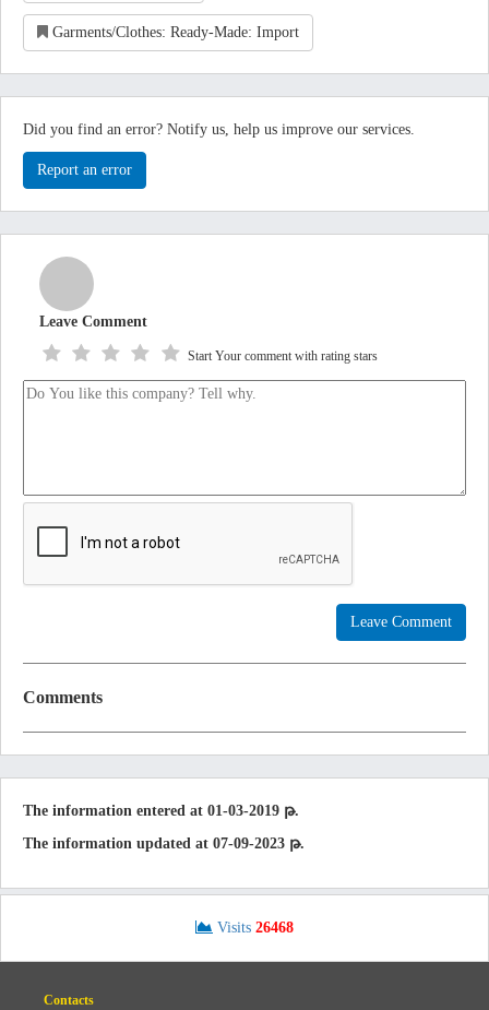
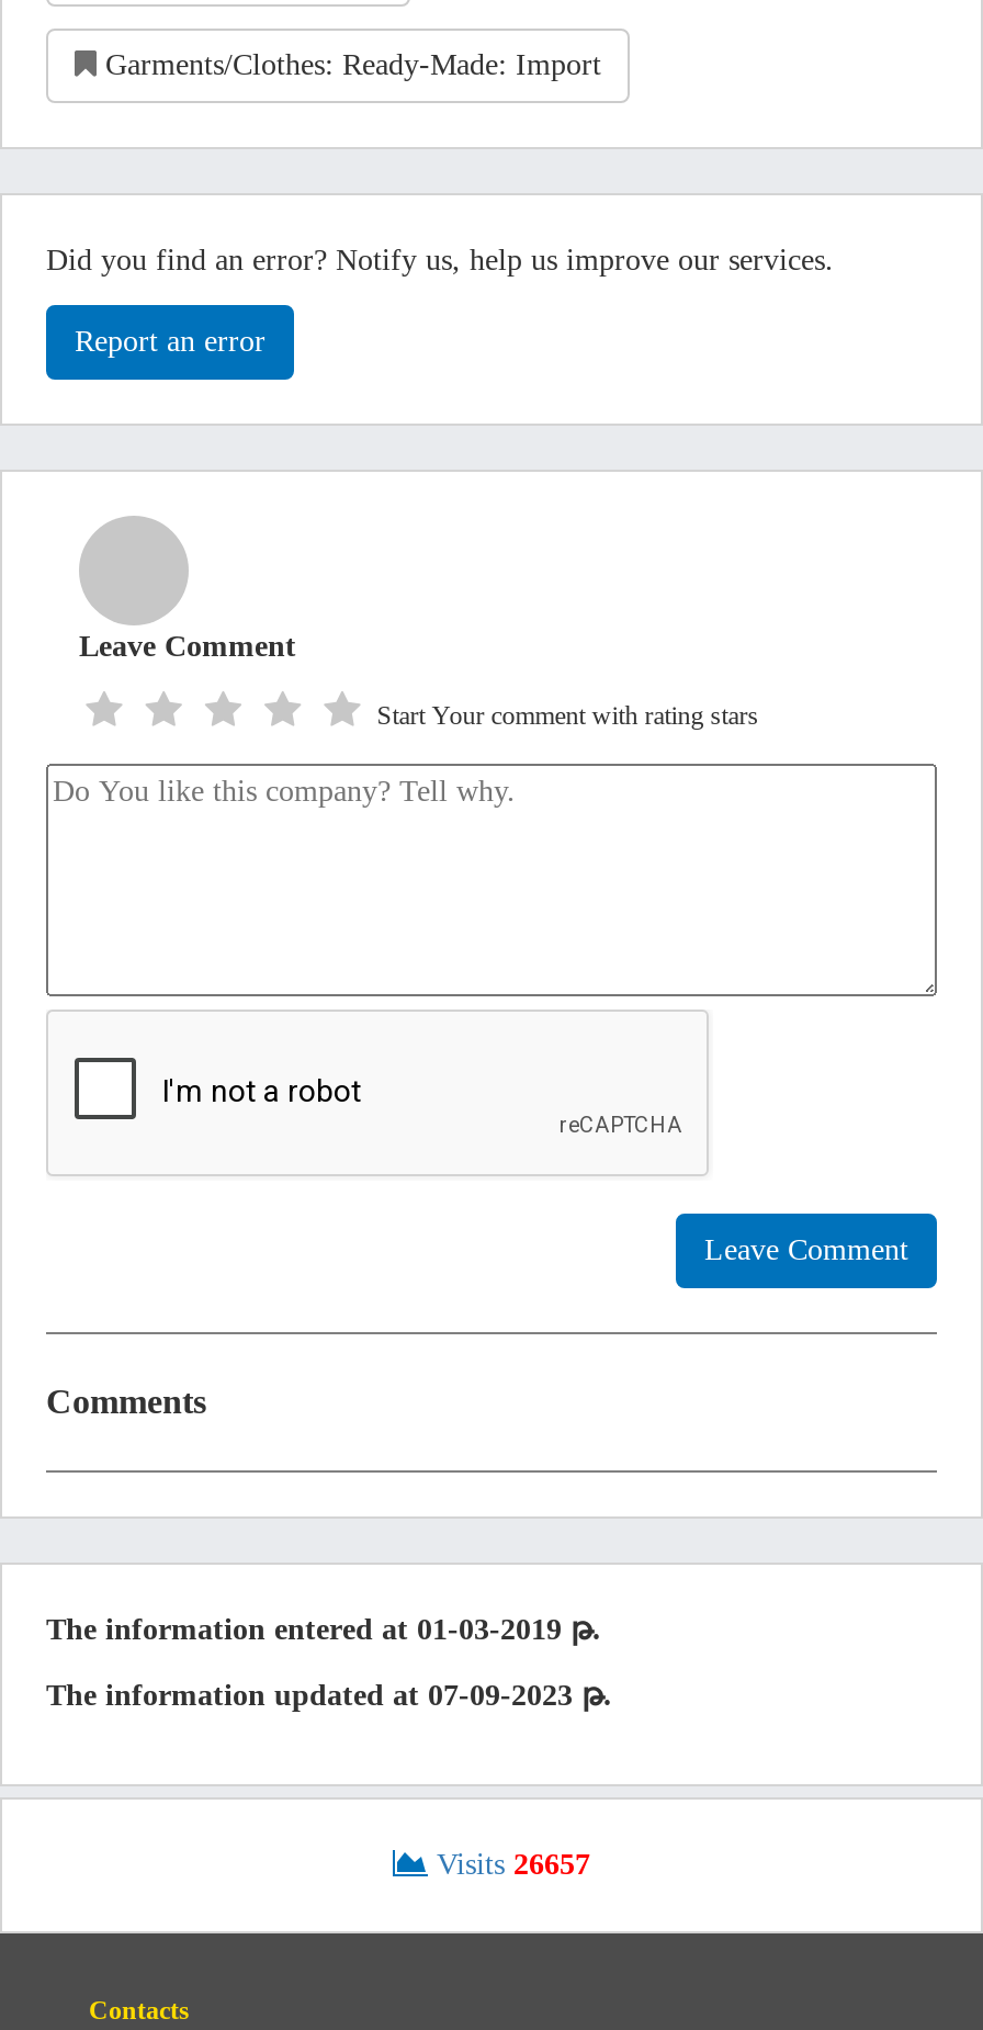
[217,919,294,936] Visits 26468 -> [437,1848,590,1881] Visits 26657

